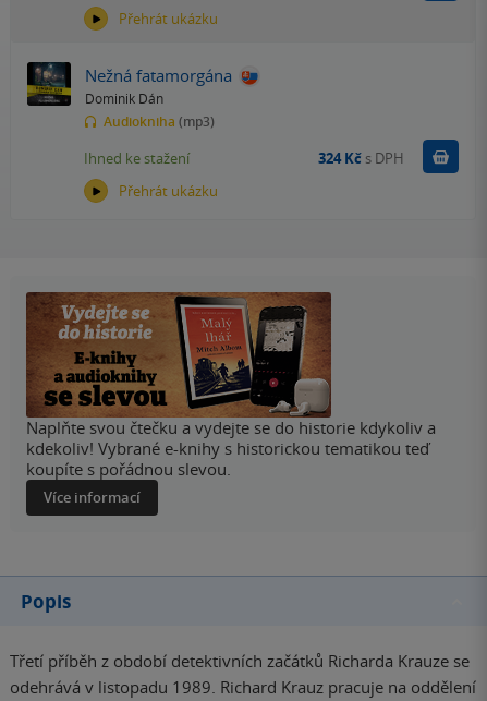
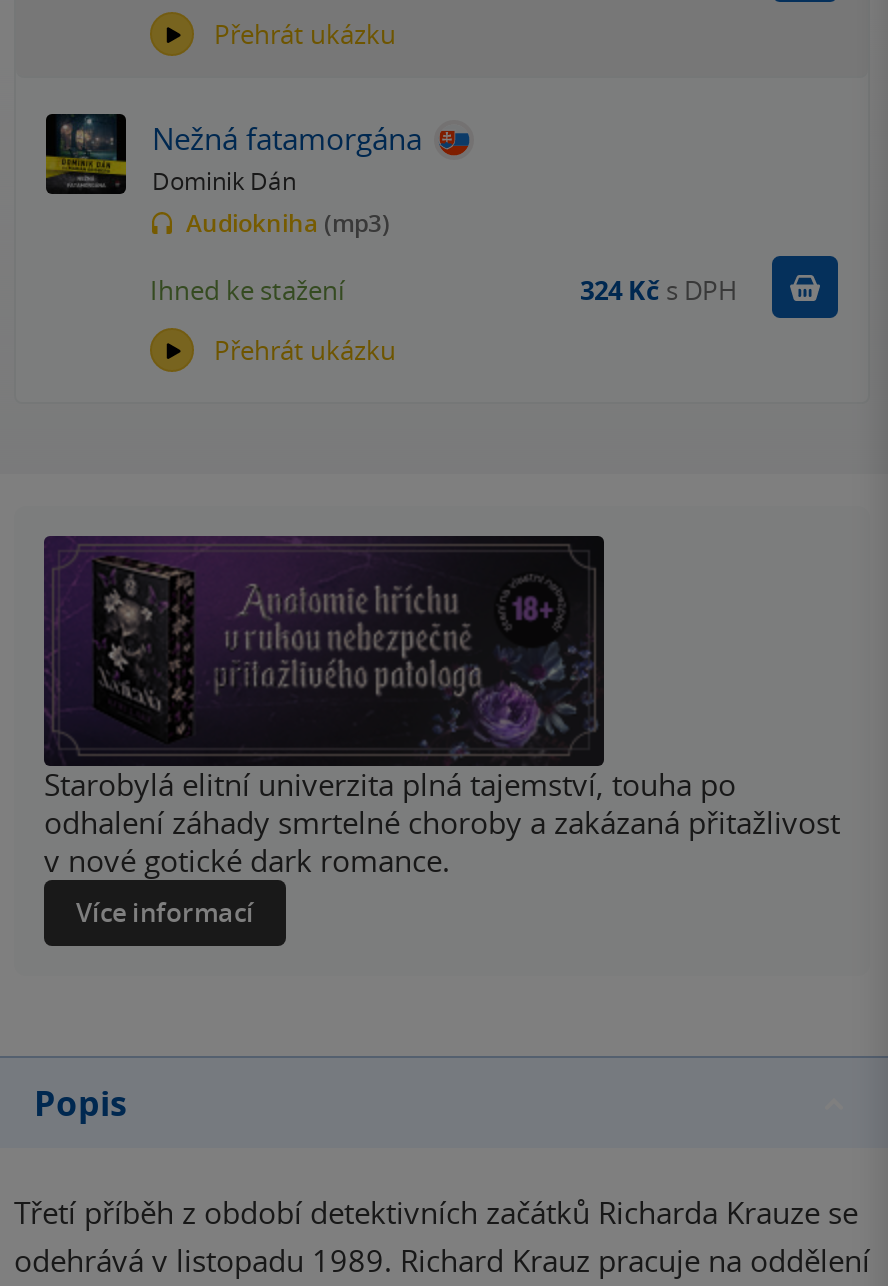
[25,291,436,480] [image] | Naplňte svou čtečku a vydejte se do historie kdykoliv a | kdekoliv! Vybrané e-knihy s historickou tematikou teď | koupíte s pořádnou slevou. -> [42,534,840,881] [image] | Starobylá elitní univerzita plná tajemství, touha po | odhalení záhady smrtelné choroby a zakázaná přitažlivost | v nové gotické dark romance.

